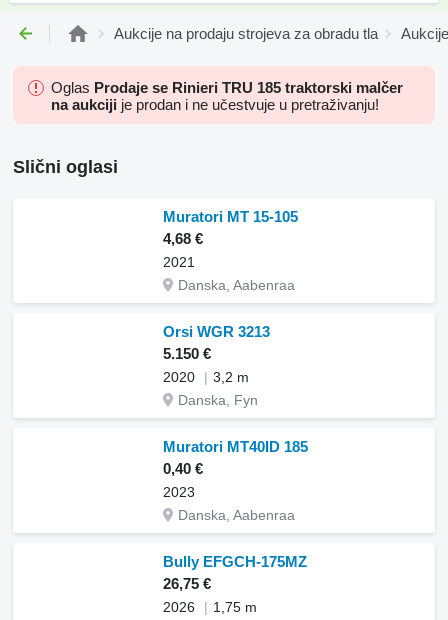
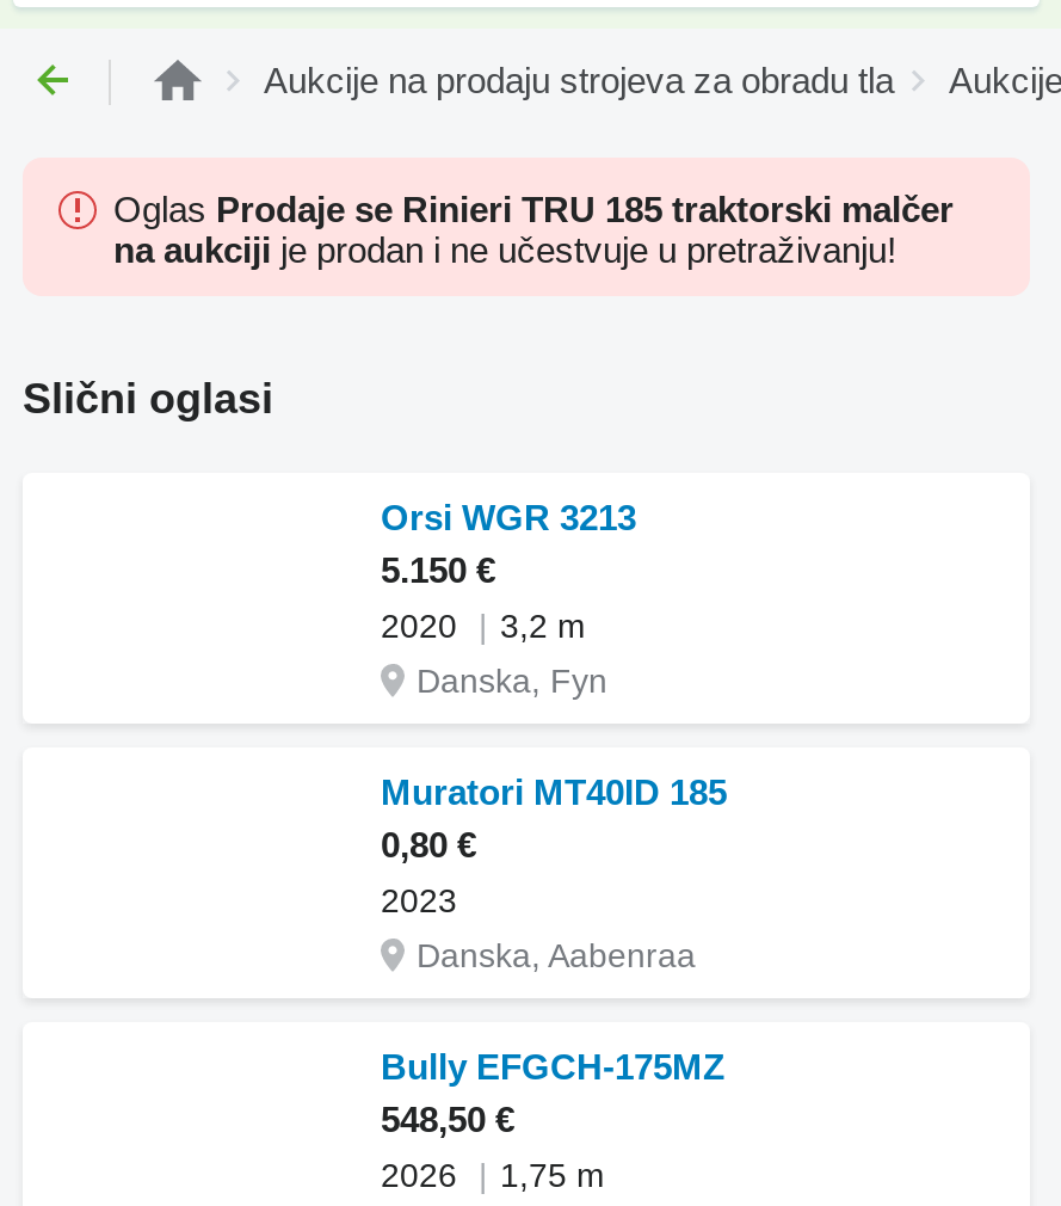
[163,208,298,293] Muratori MT 15-105 | 4,68 € | 2021 | Danska, Aabenraa -> none
[163,460,203,477] 0,40 € -> [381,824,476,864] 0,80 €
[163,575,211,592] 26,75 € -> [381,1099,514,1139] 548,50 €

